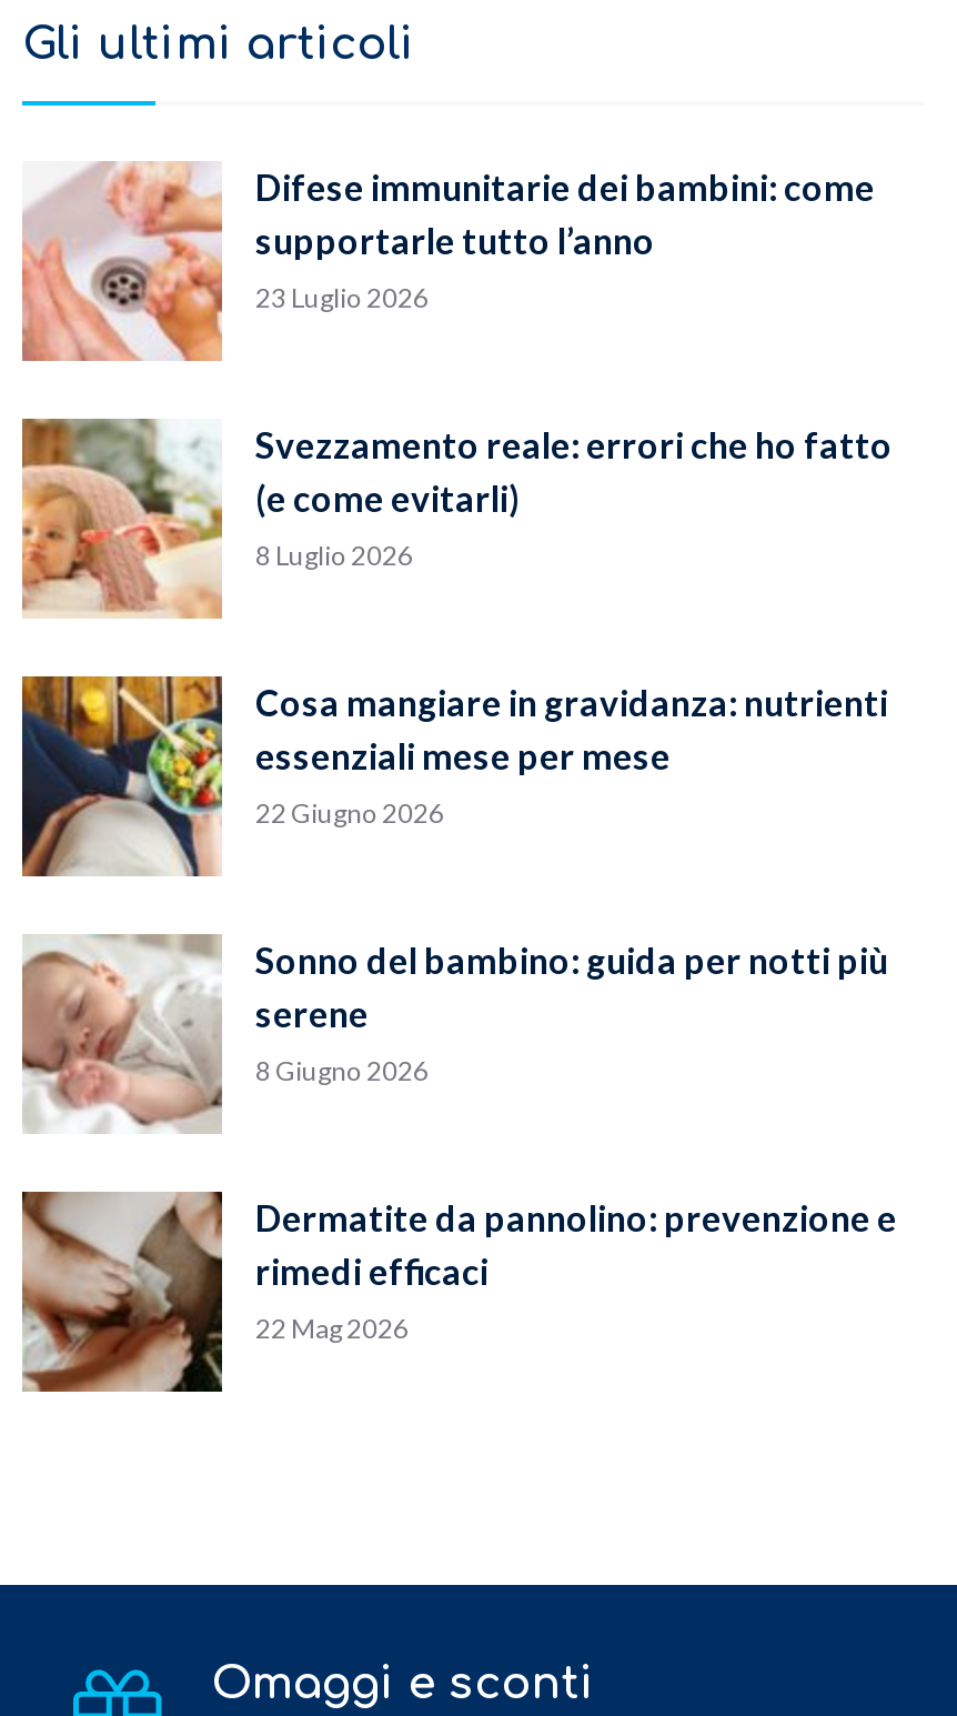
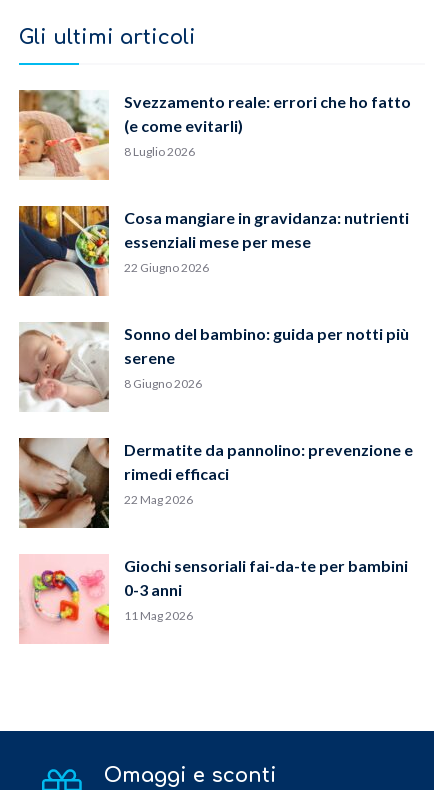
[22,161,875,361] [image] | Difese immunitarie dei bambini: come | supportarle tutto l’anno | 23 Luglio 2026 -> none
moved [18,414,897,1344] -> [17,88,413,506]: [image] | Svezzamento reale: errori che ho fatto | (e come evitarli) | ... | rimedi efficaci | 22 Mag 2026
none -> [19,554,408,644] [image] | Giochi sensoriali fai-da-te per bambini | 0-3 anni | 11 Mag 2026

